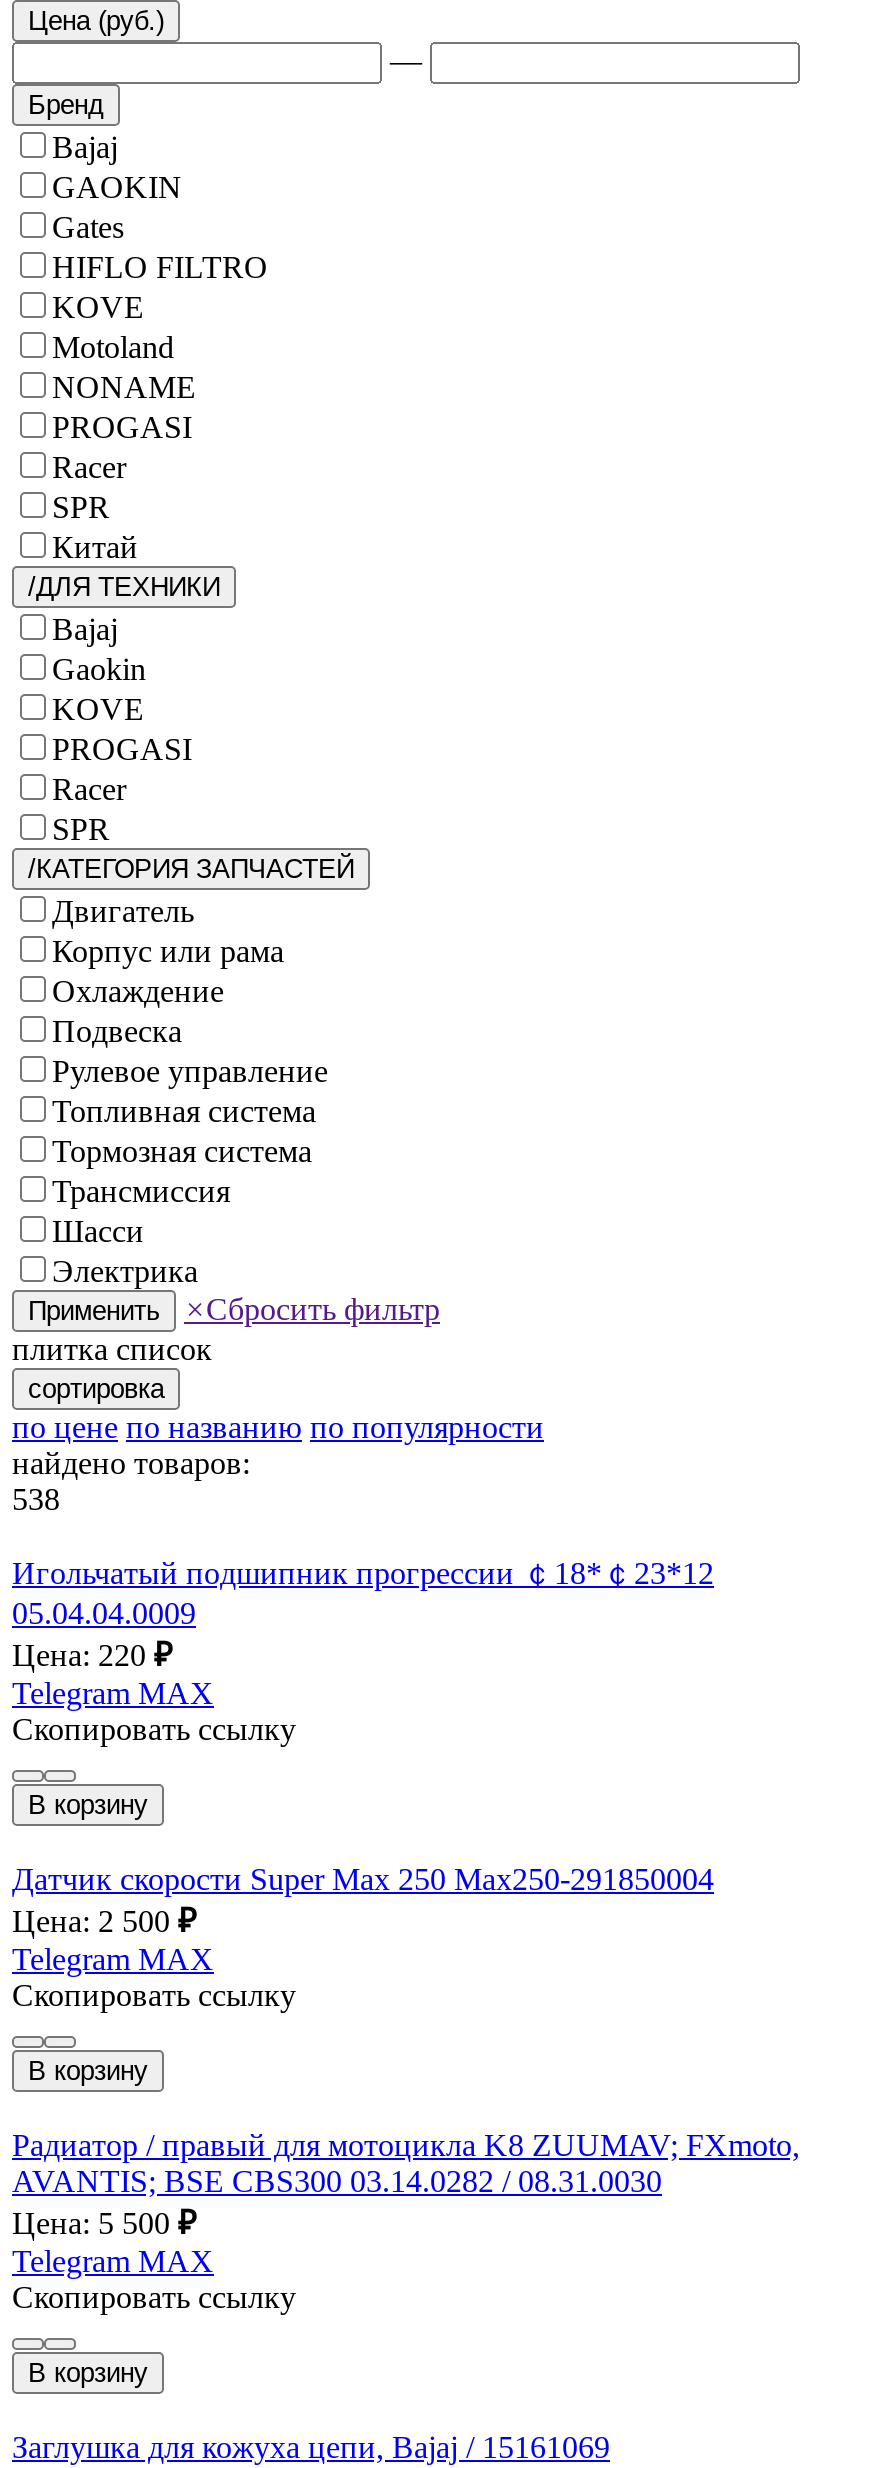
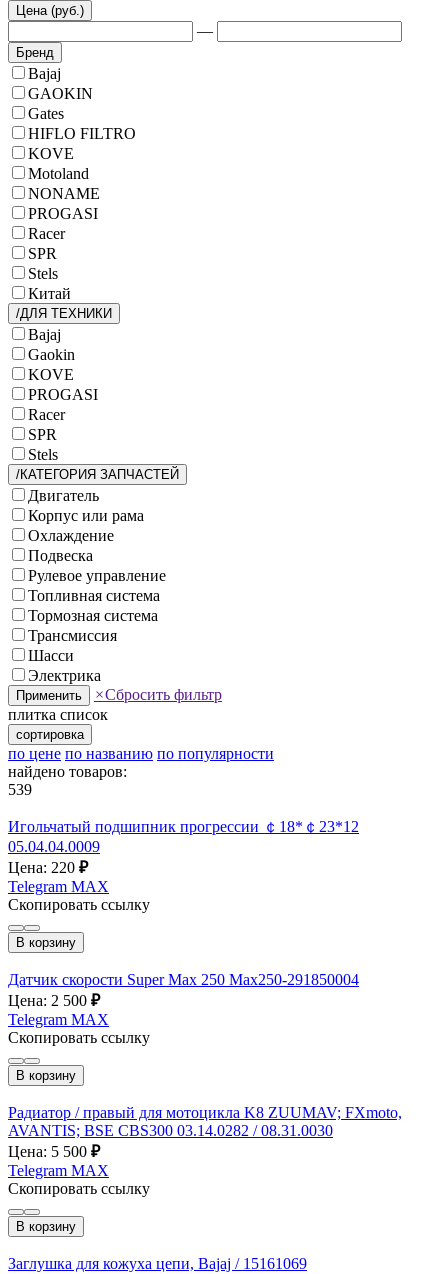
none -> [28,265,58,282] Stels
none -> [28,446,58,463] Stels
[12,1482,60,1516] 538 -> [8,781,32,798] 539

